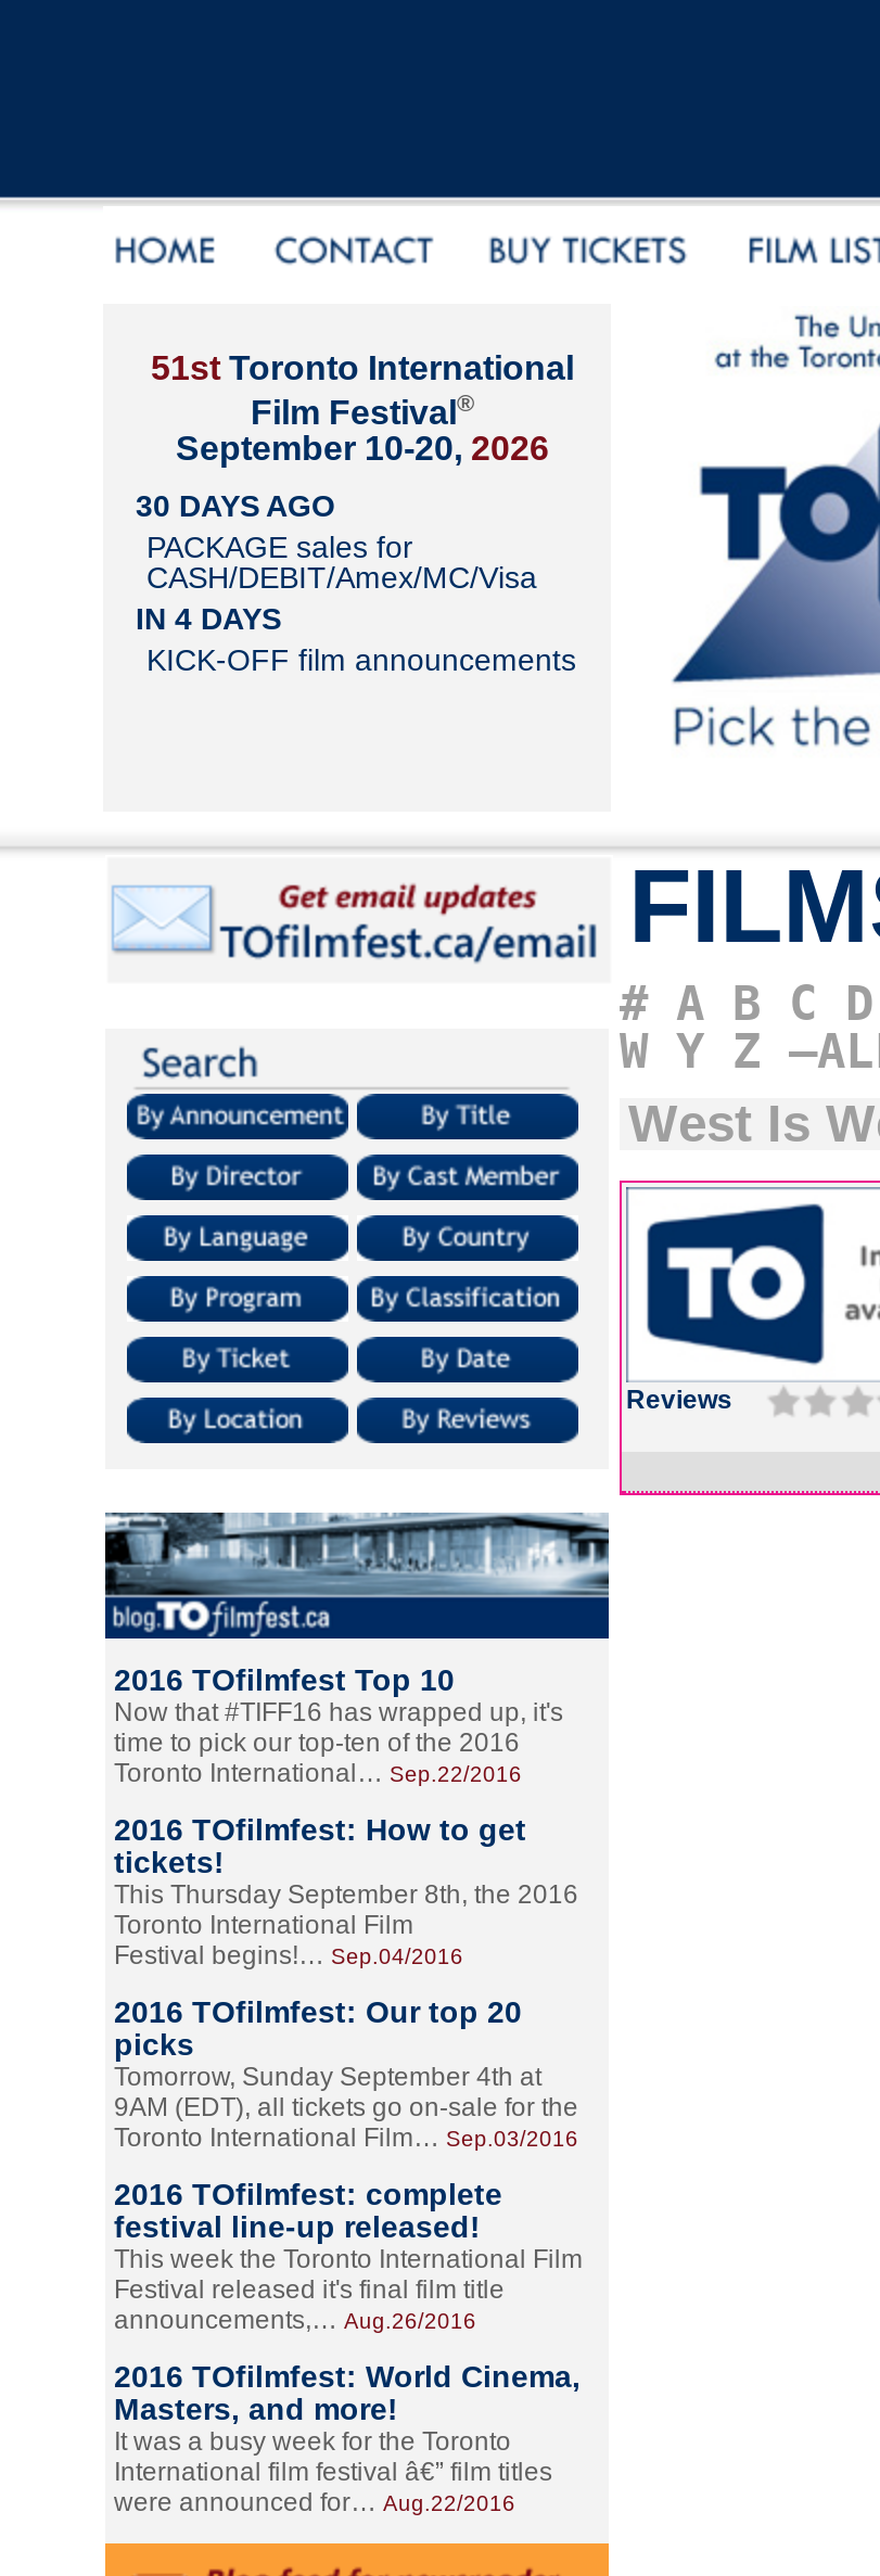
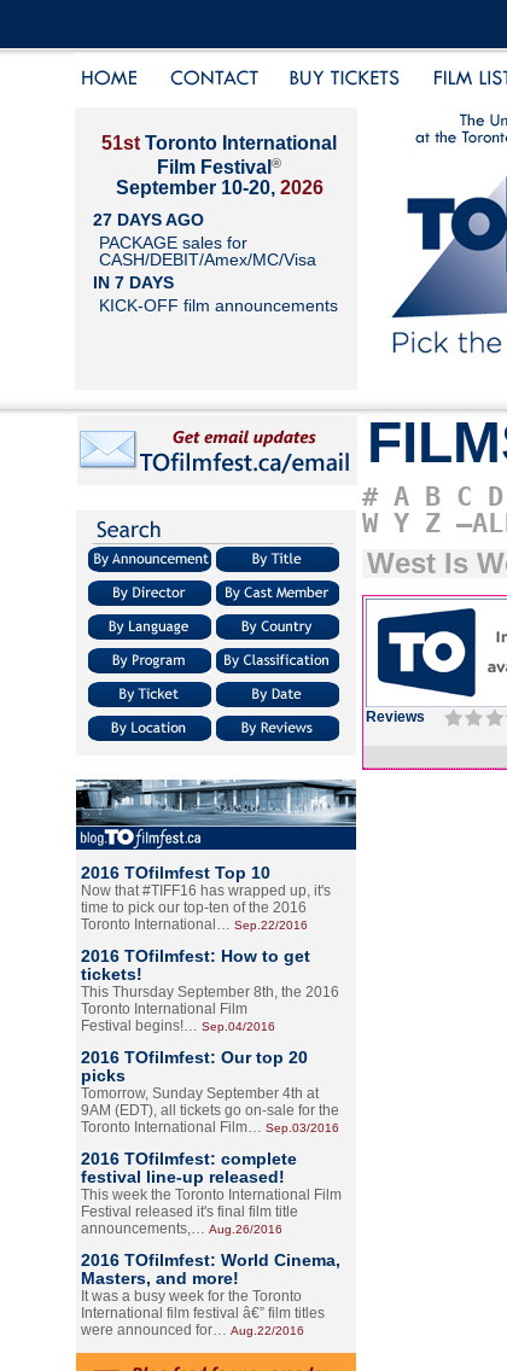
[136,488,335,523] 30 DAYS AGO -> [93,210,204,229] 27 DAYS AGO
[136,601,281,636] IN 4 DAYS -> [93,273,174,292] IN 7 DAYS

